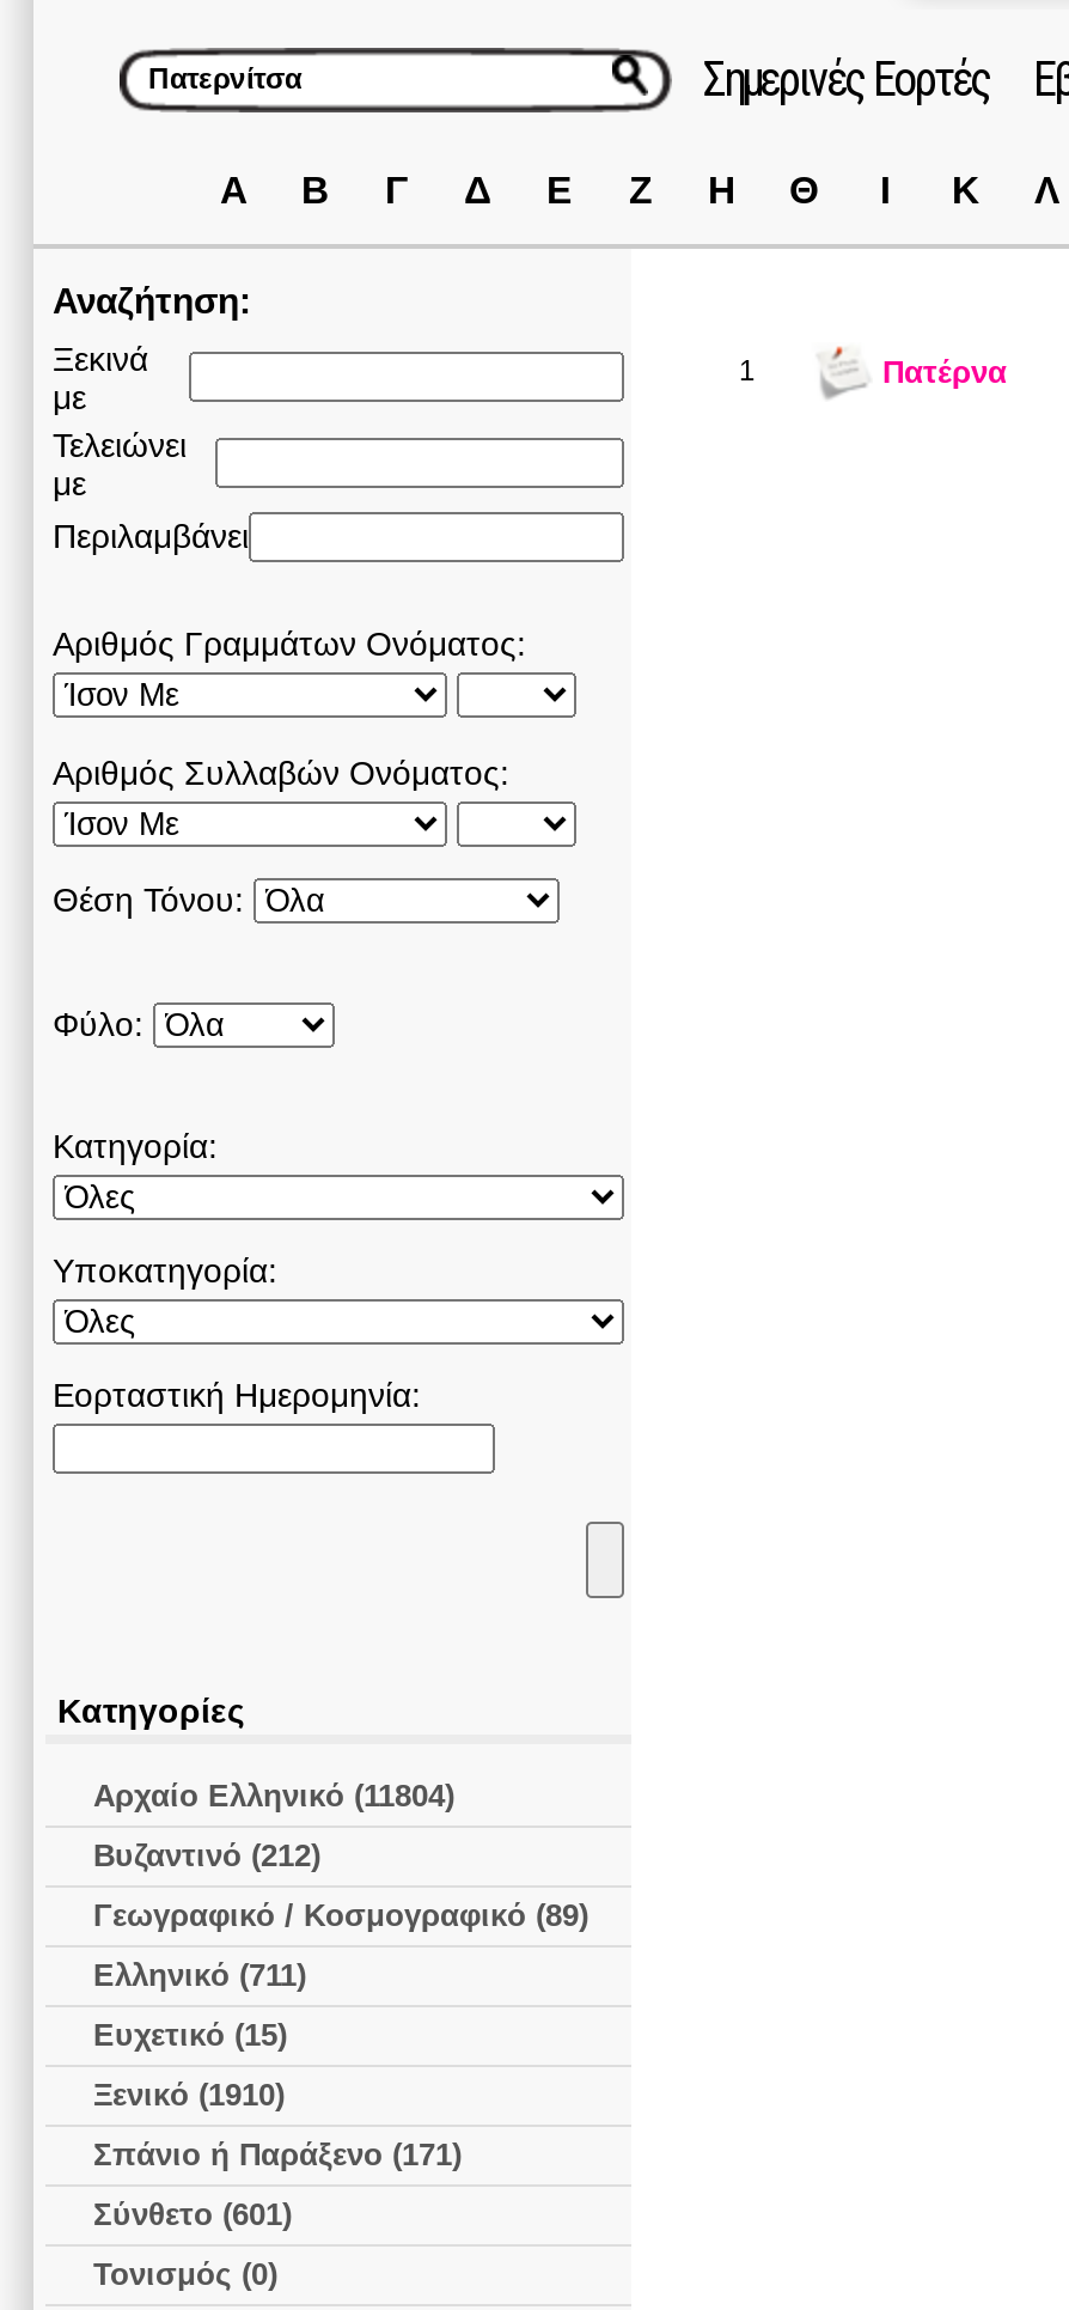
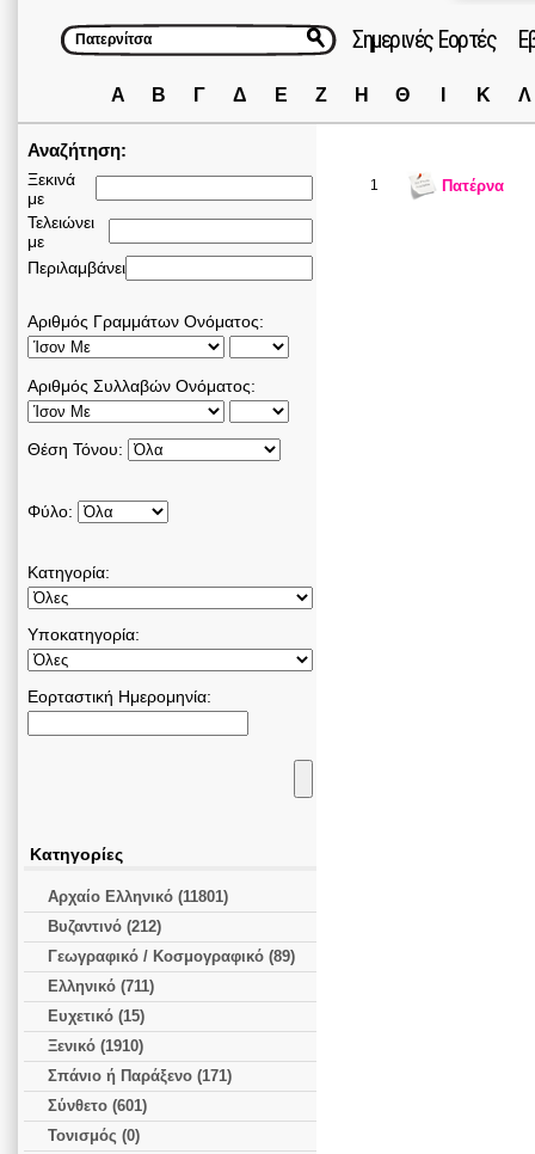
[93,1778,454,1814] Αρχαίο Ελληνικό (11804) -> [48,888,228,906] Αρχαίο Ελληνικό (11801)

